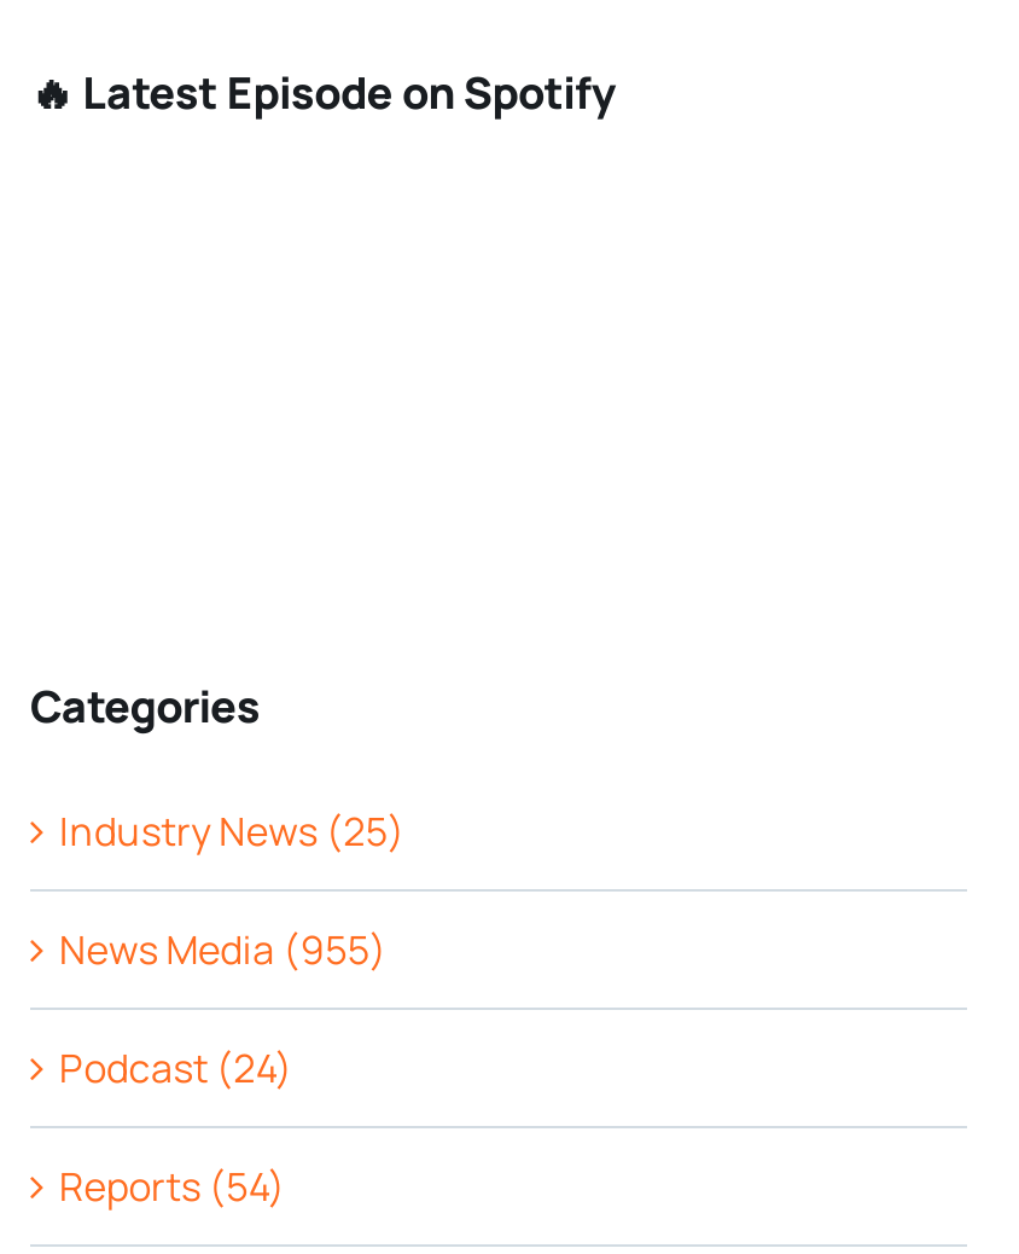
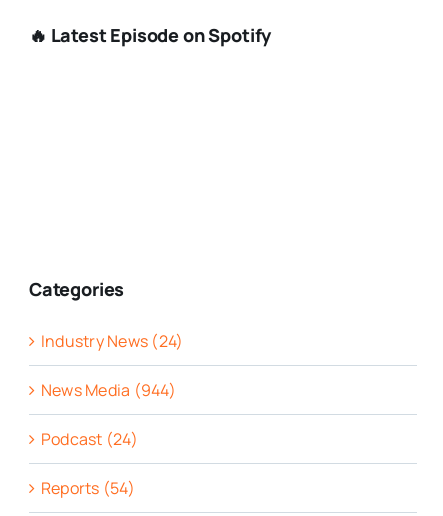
[59,805,405,858] Industry News (25) -> [41,330,183,352] Industry News (24)
[59,924,387,977] News Media (955) -> [41,379,176,401] News Media (944)

